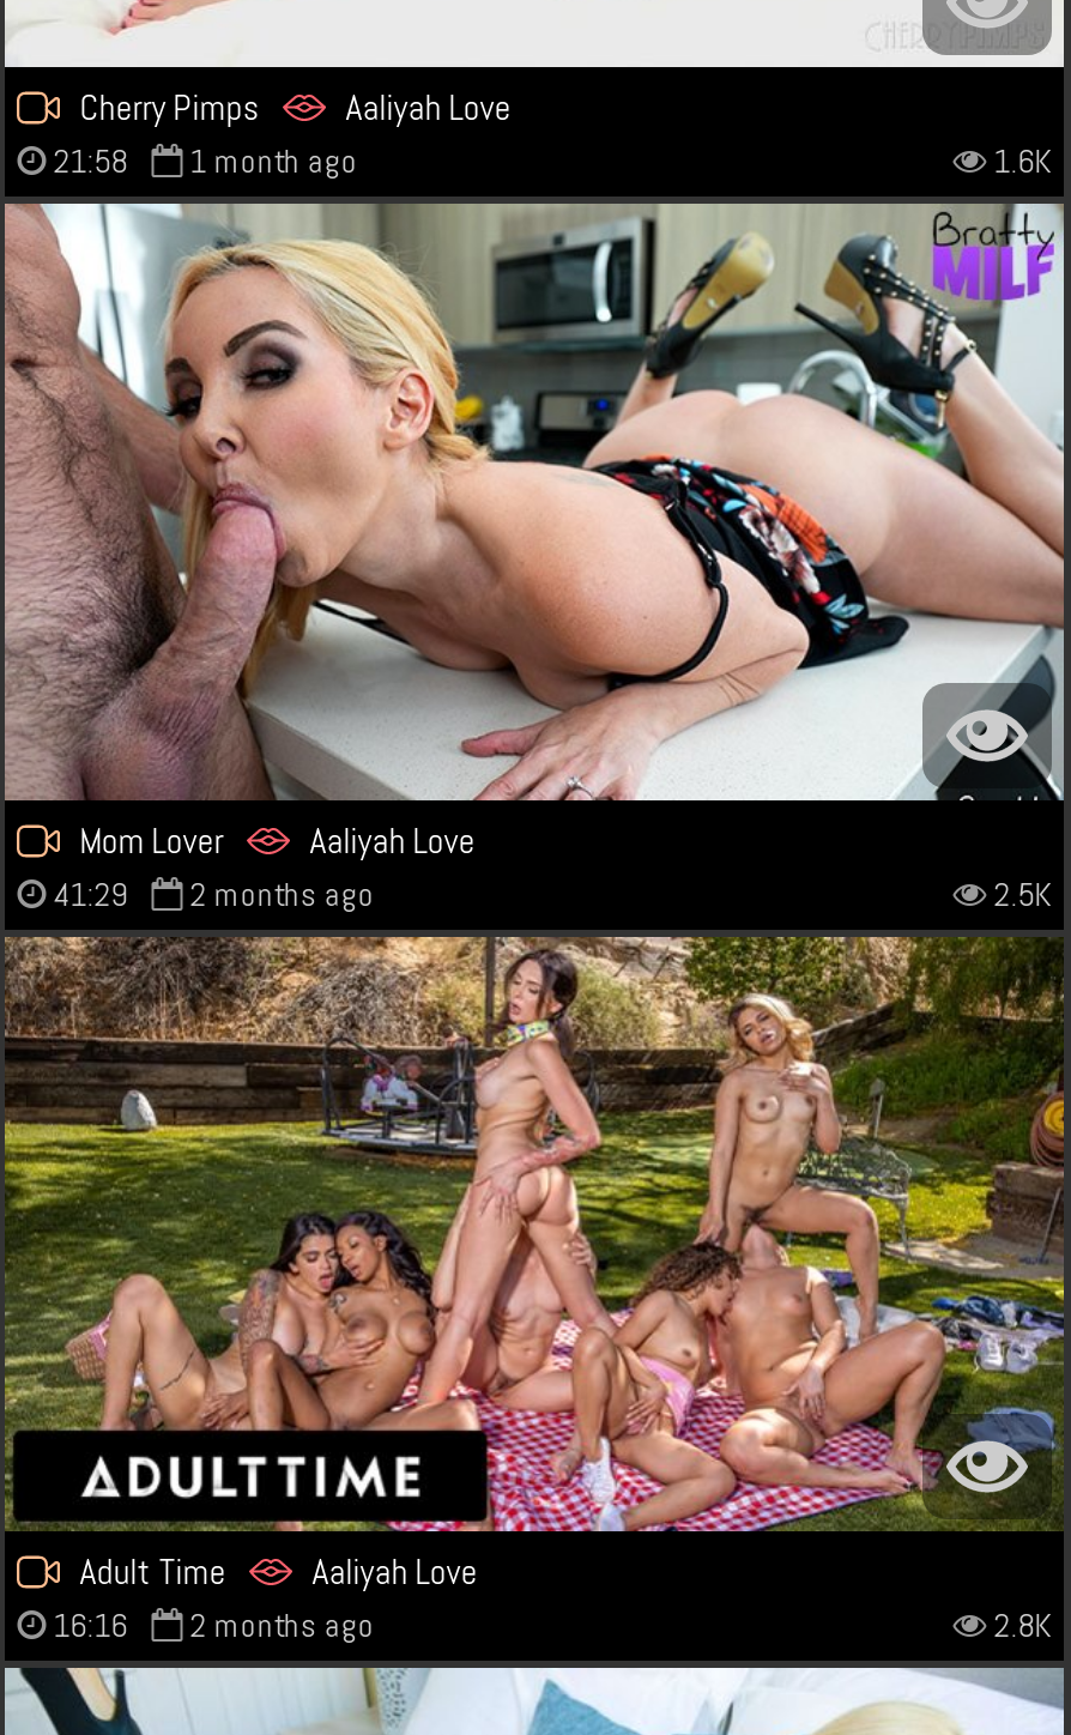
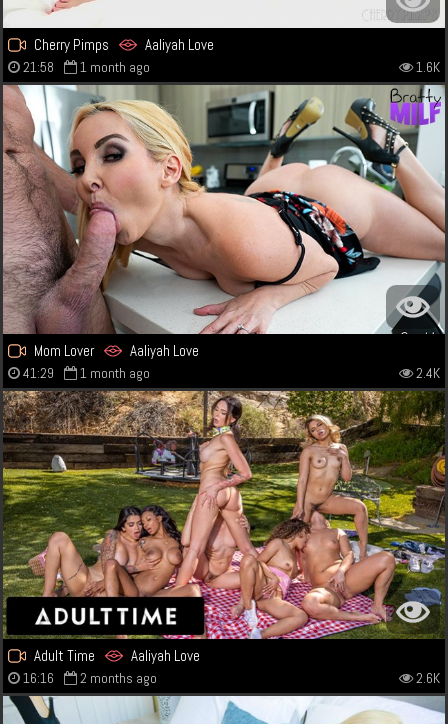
[190,872,1051,915] 2 months ago | 2.5K -> [80,364,440,382] 1 month ago | 2.4K
[994,1604,1051,1647] 2.8K -> [416,669,440,687] 2.6K

